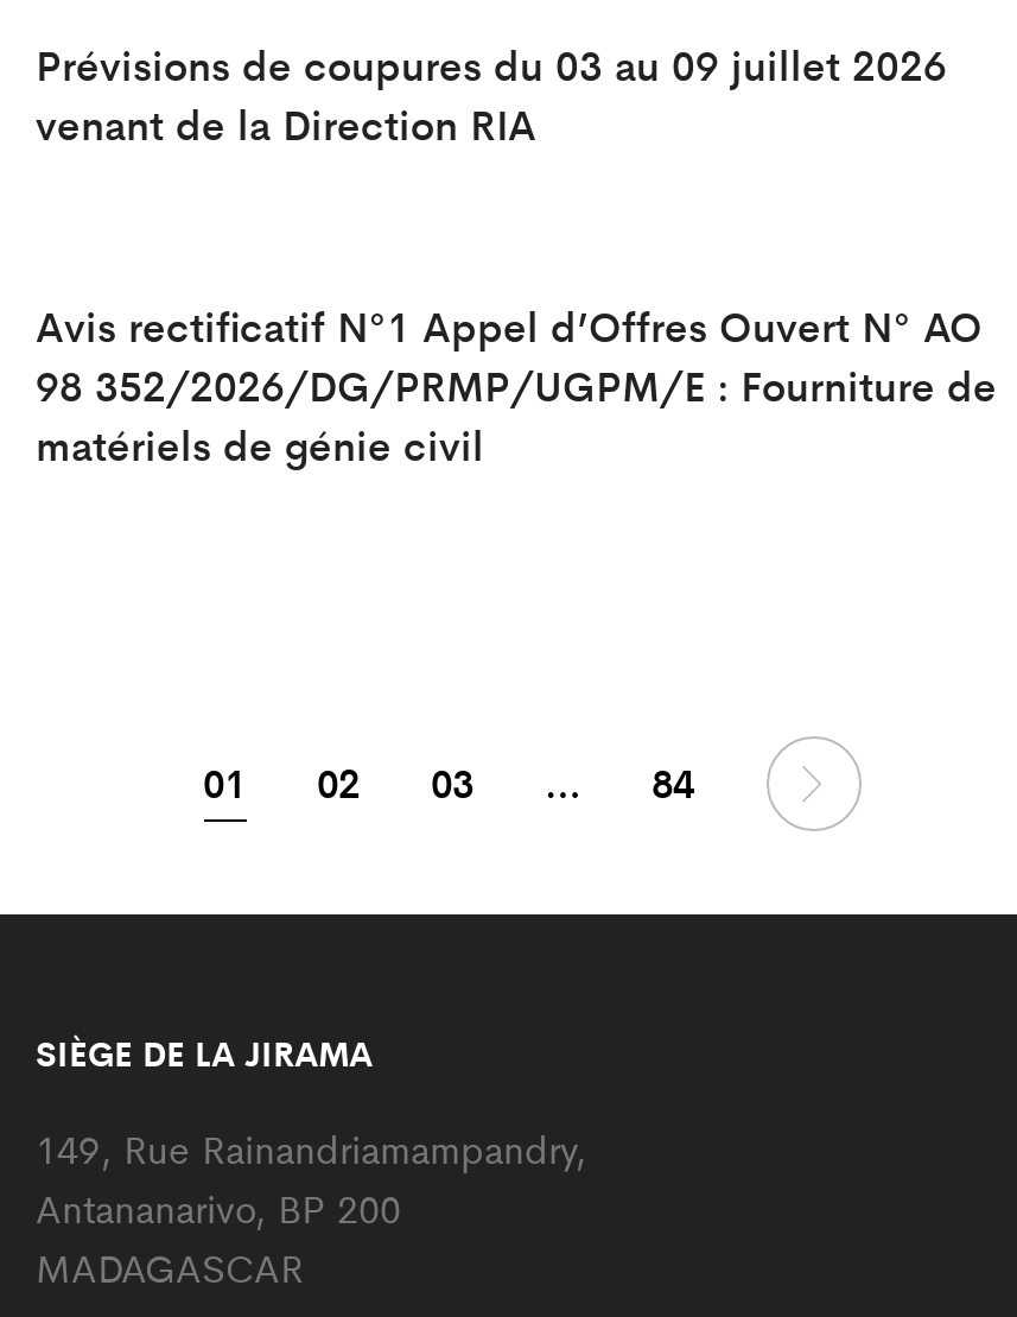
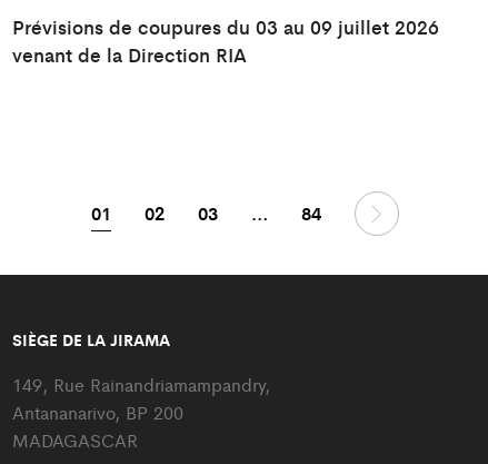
[36,296,997,472] Avis rectificatif N°1 Appel d’Offres Ouvert N° AO | 98 352/2026/DG/PRMP/UGPM/E : Fourniture de | matériels de génie civil -> none

